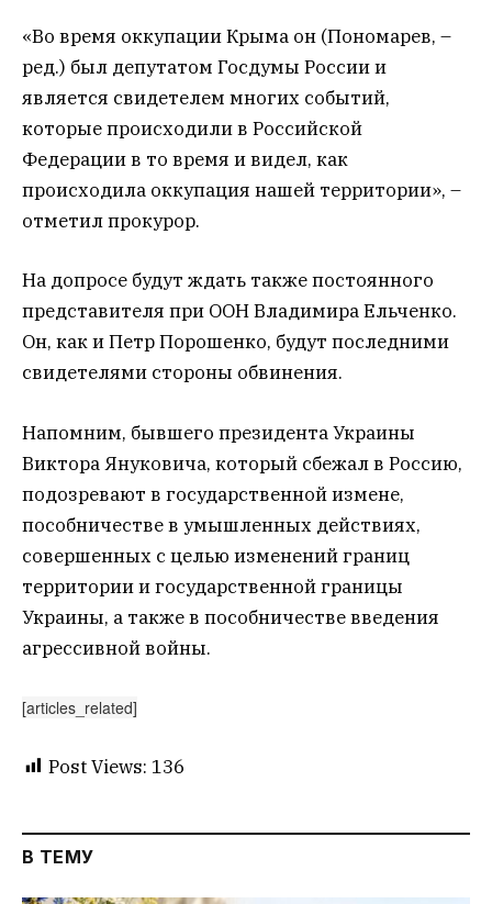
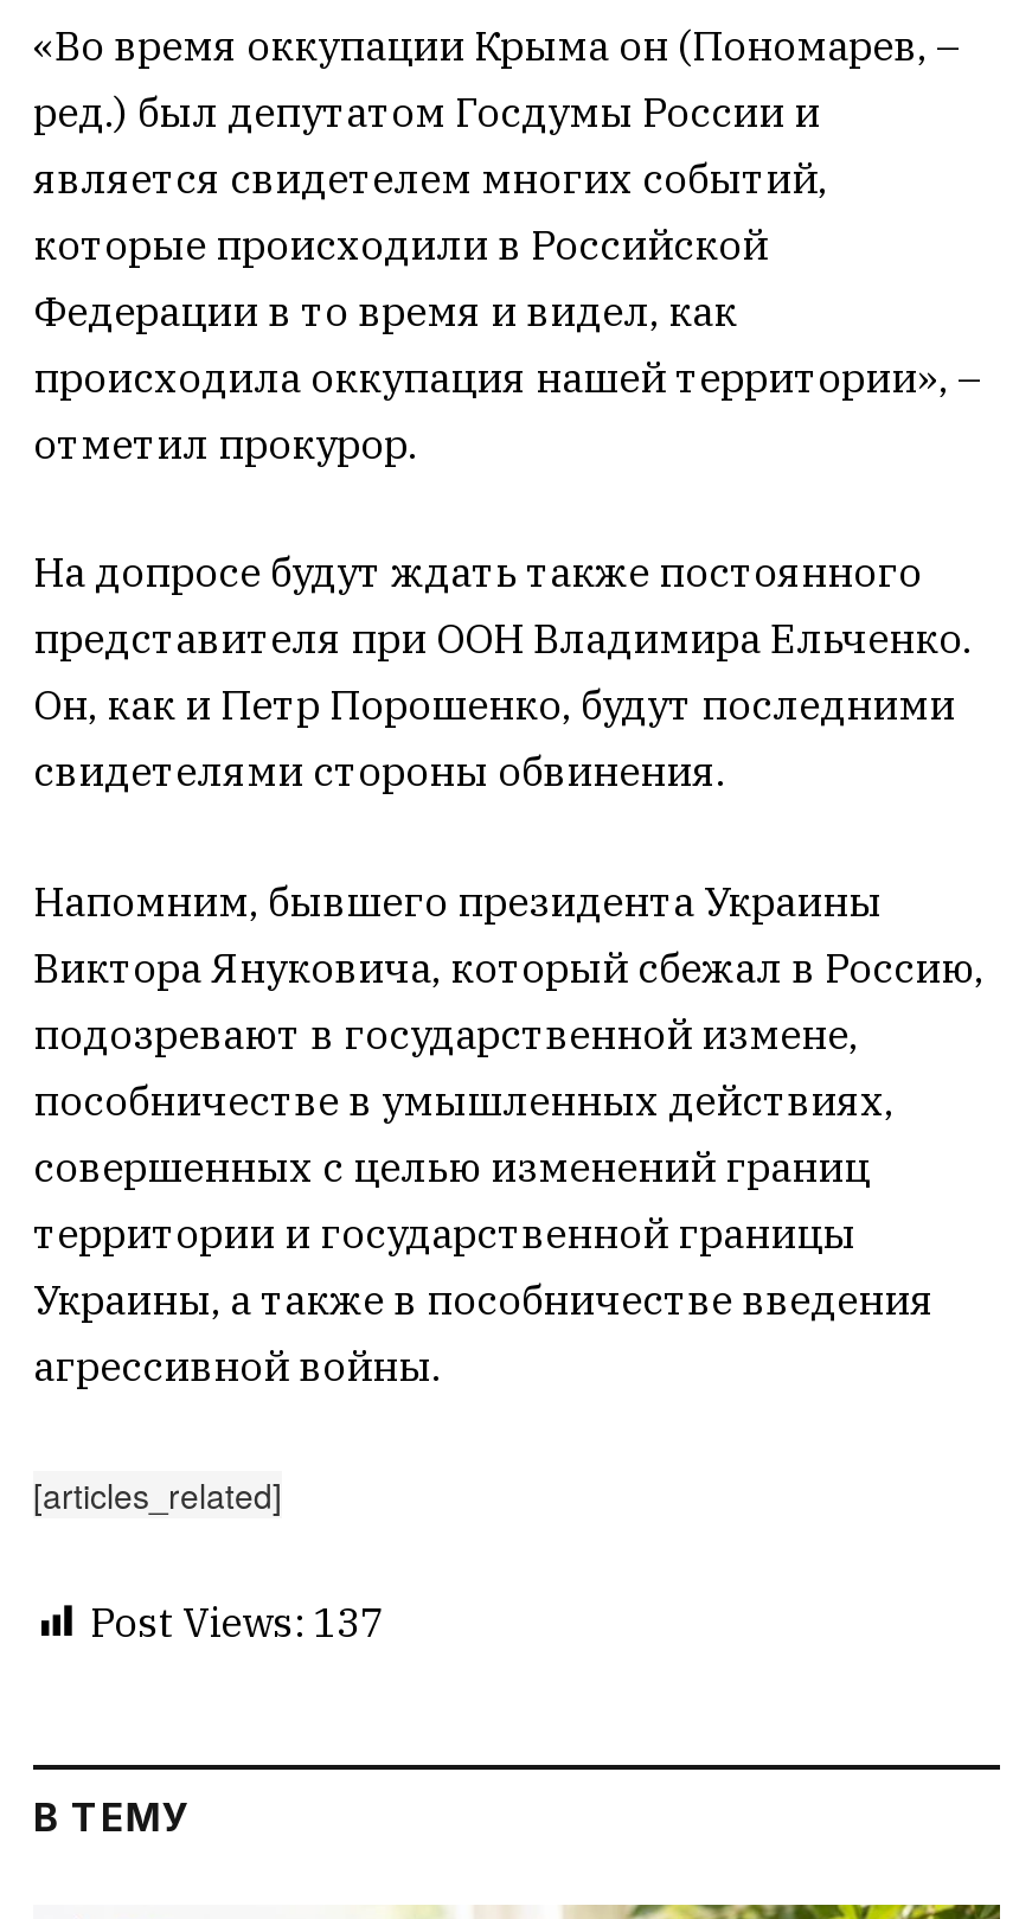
[48,754,184,779] Post Views: 136 -> [90,1596,384,1648] Post Views: 137

